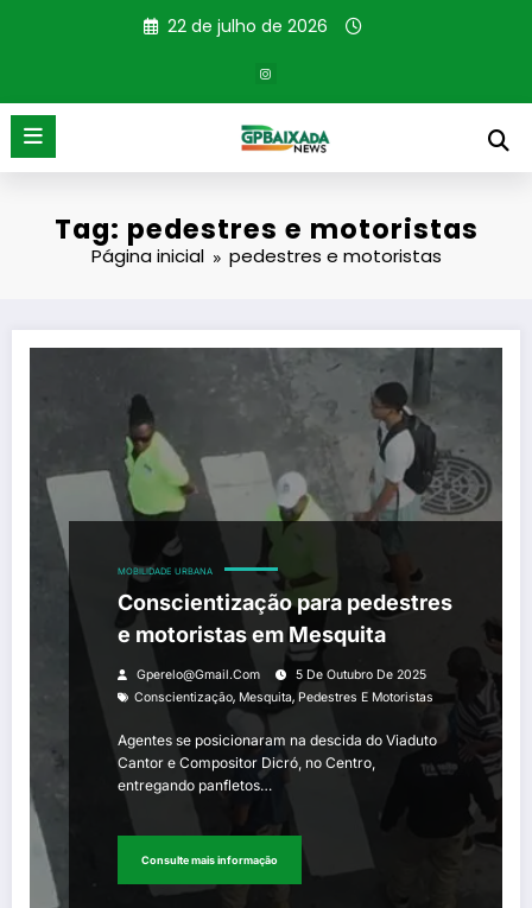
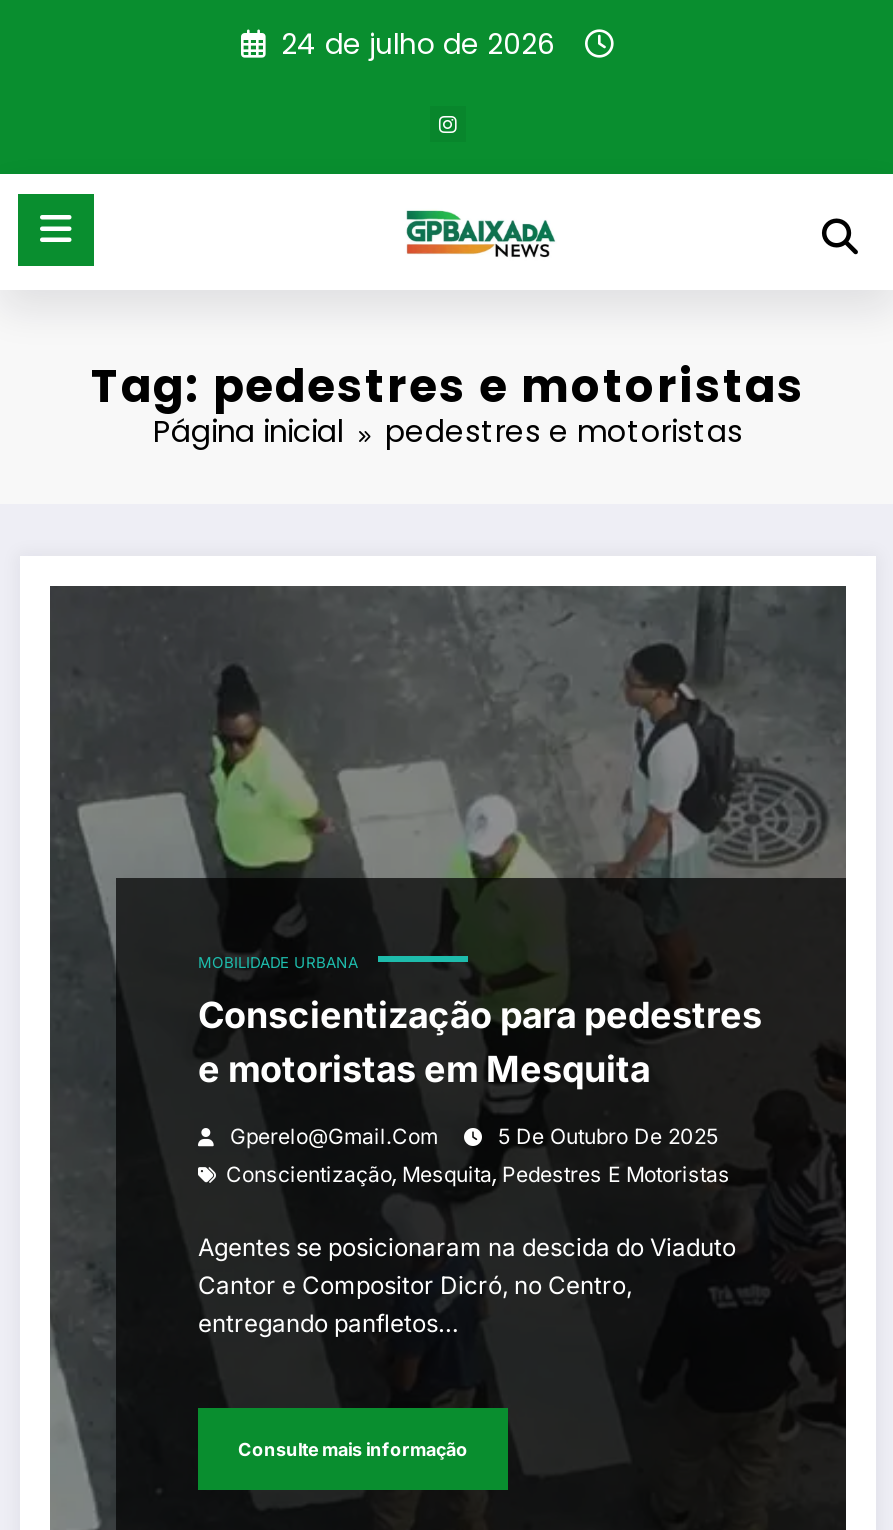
[168,14,328,38] 22 de julho de 2026 -> [281,24,555,64] 24 de julho de 2026

